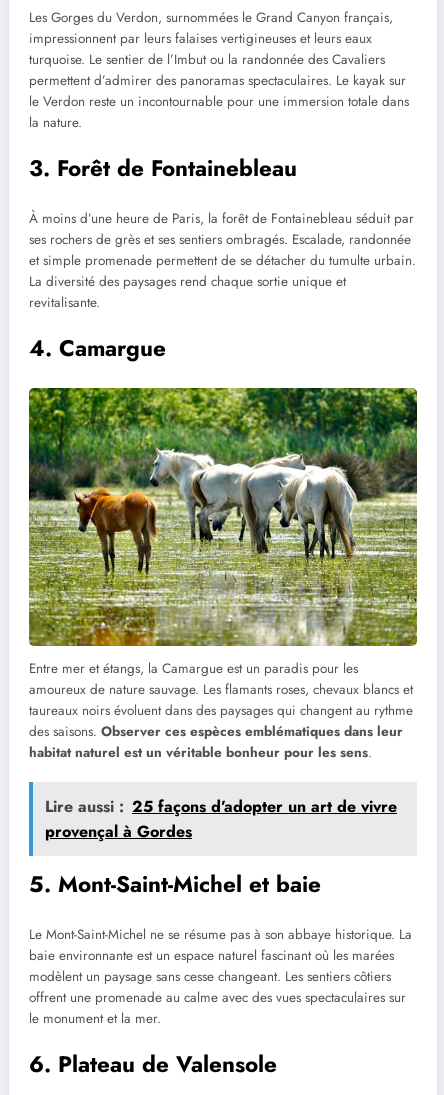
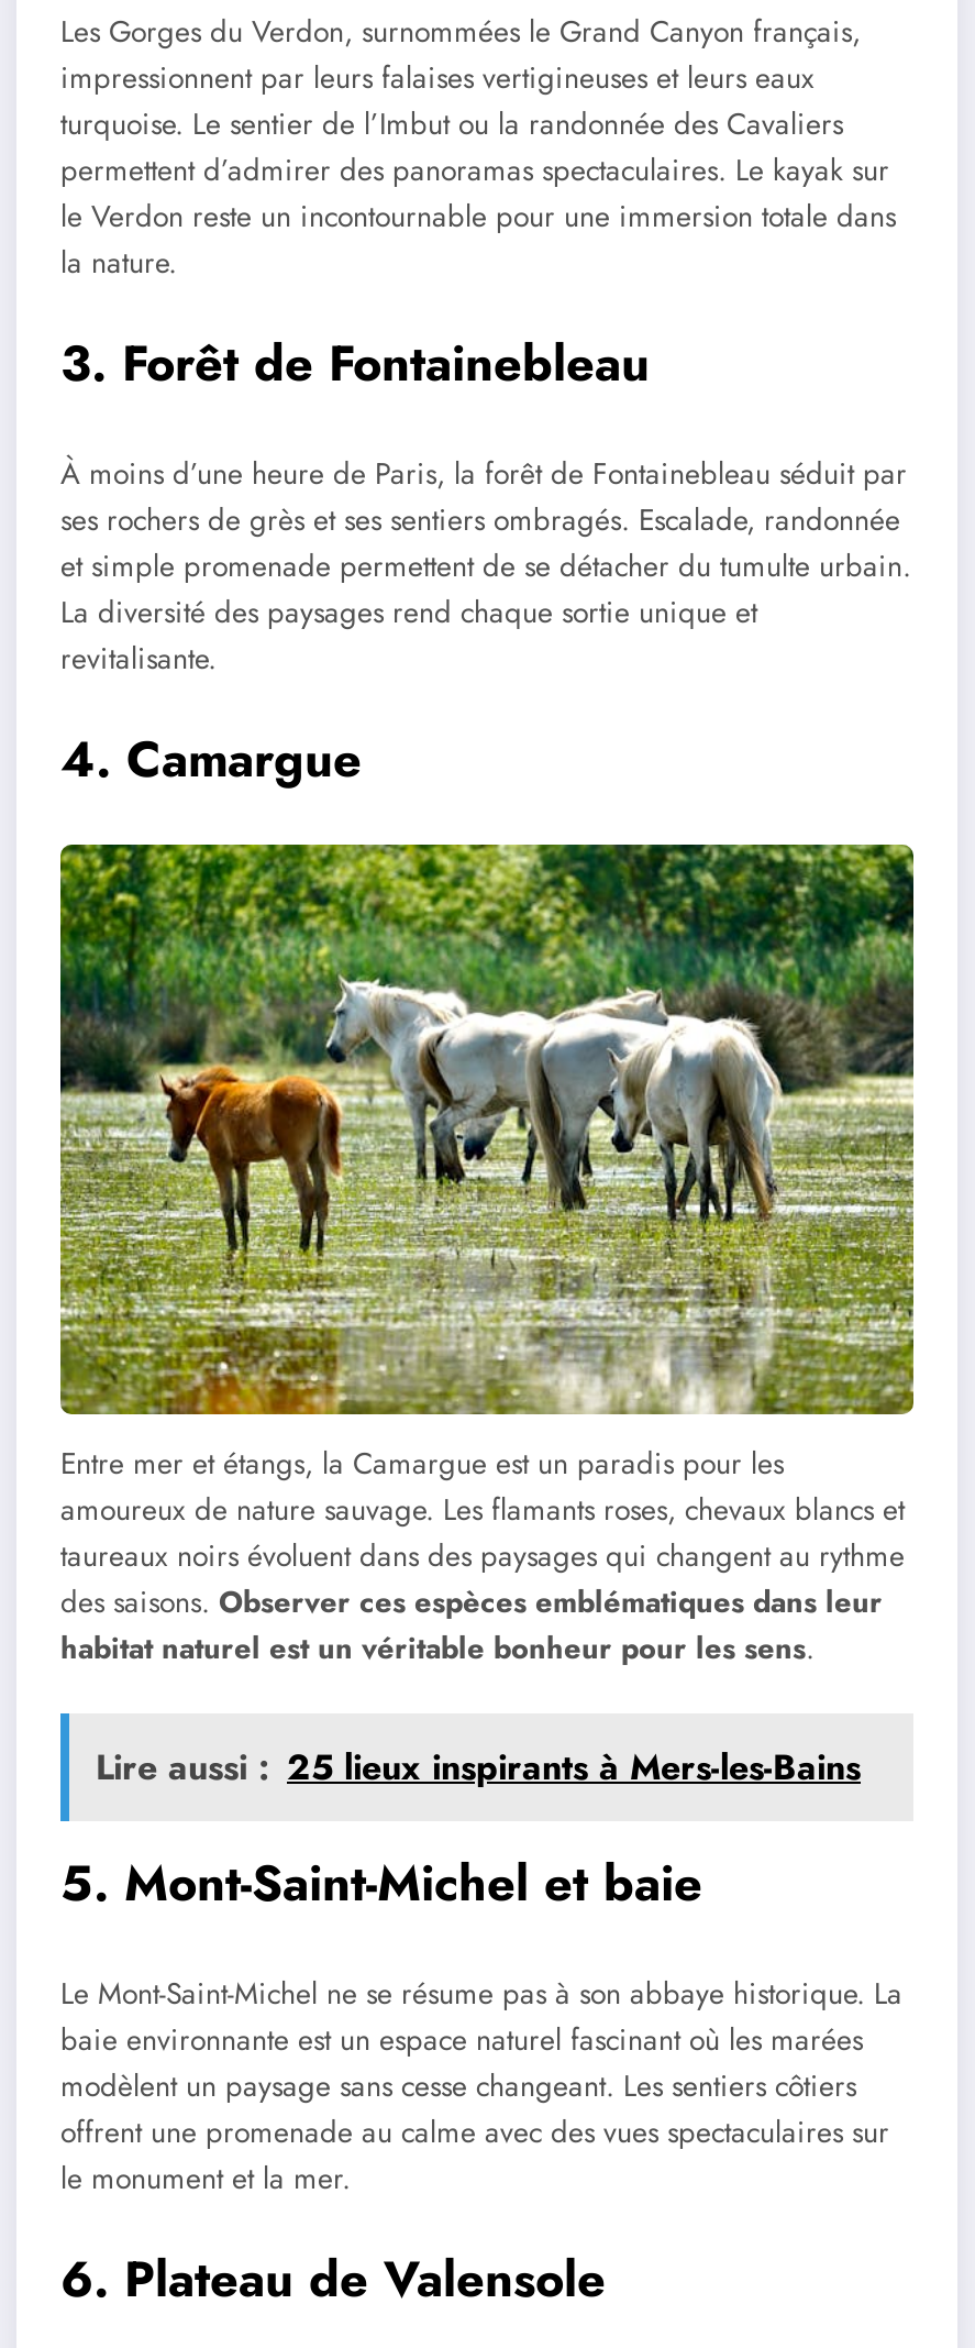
[45,795,397,843] Lire aussi : 25 façons d’adopter un art de vivre | provençal à Gordes -> [96,1743,861,1793] Lire aussi : 25 lieux inspirants à Mers-les-Bains

